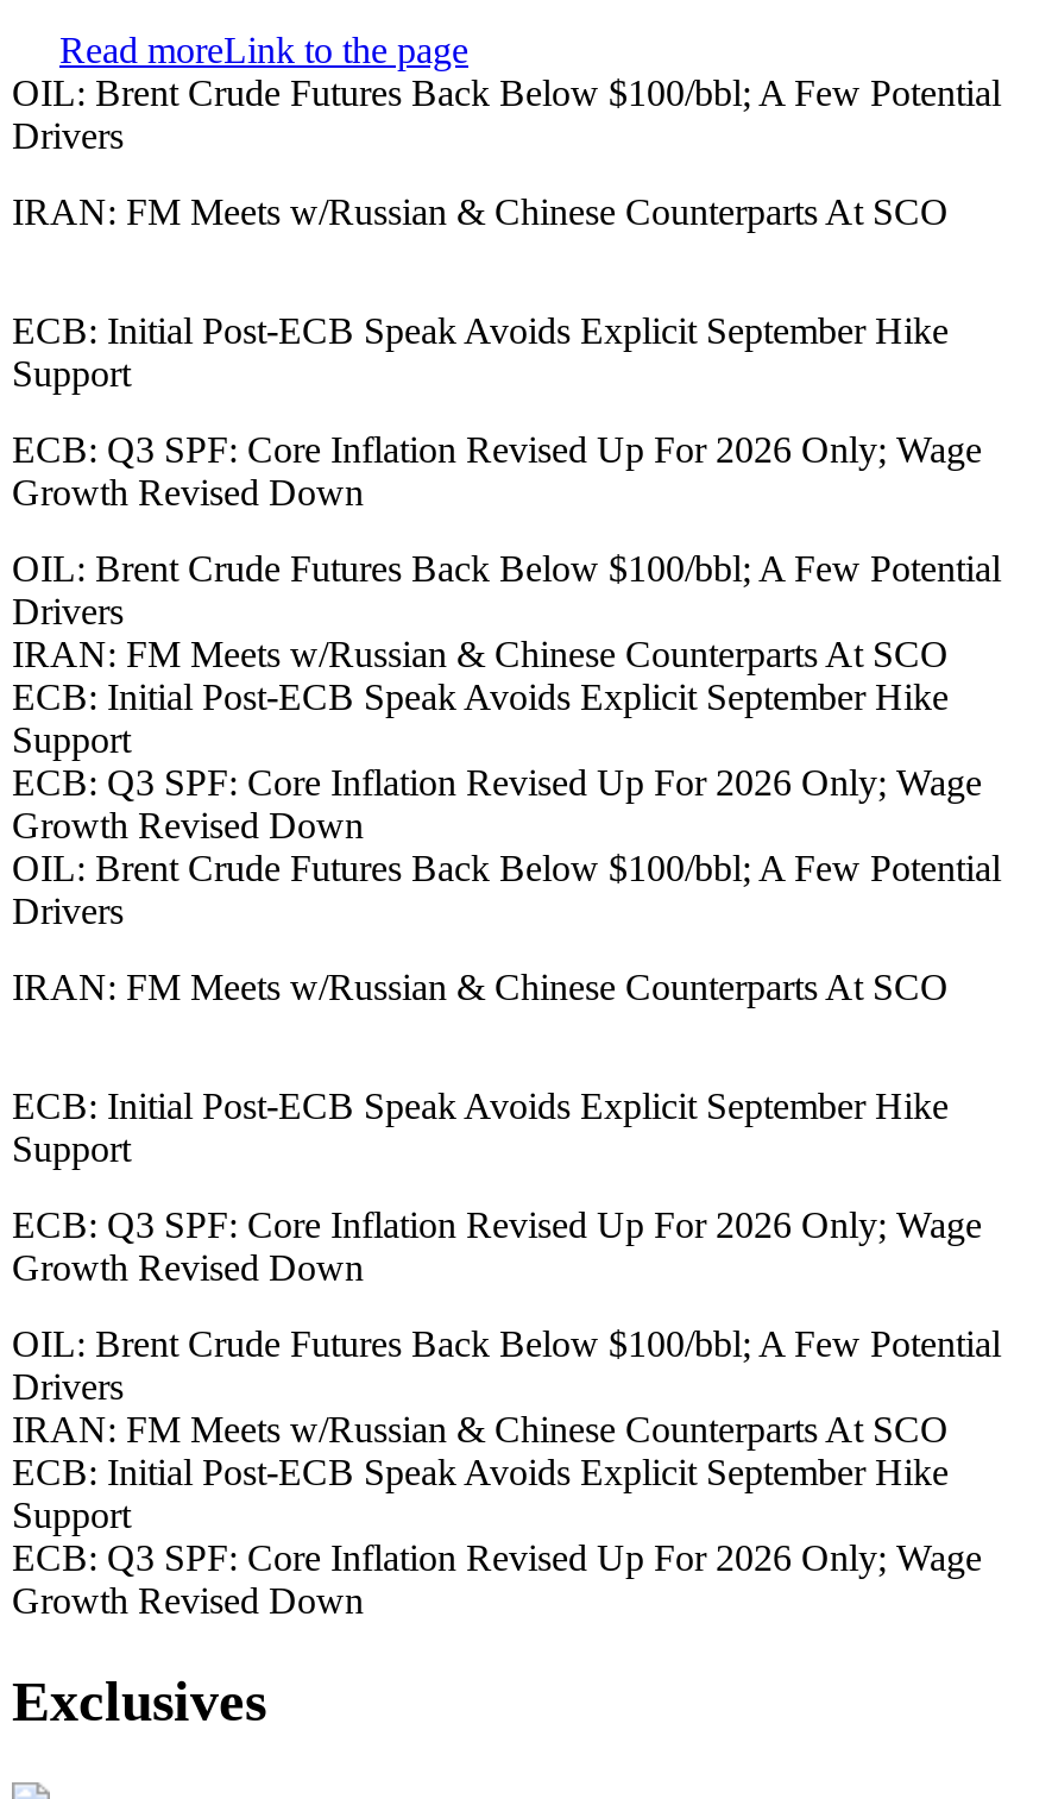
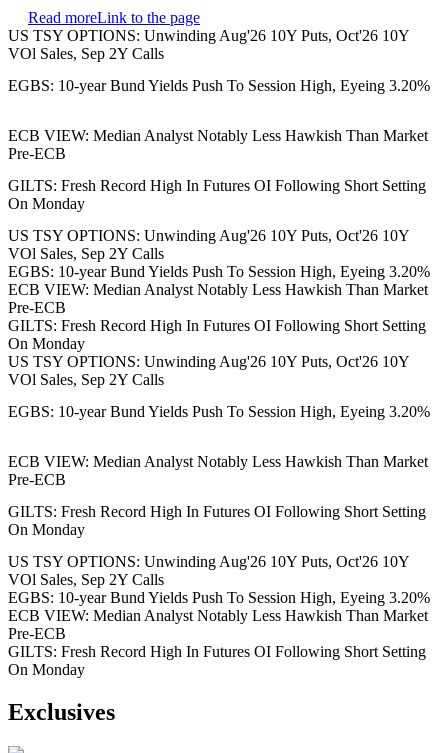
[12,73,1001,156] OIL: Brent Crude Futures Back Below $100/bbl; A Few Potential | Drivers -> [8,27,409,62] US TSY OPTIONS: Unwinding Aug'26 10Y Puts, Oct'26 10Y | VOl Sales, Sep 2Y Calls
[12,192,949,232] IRAN: FM Meets w/Russian & Chinese Counterparts At SCO -> [8,77,430,94] EGBS: 10-year Bund Yields Push To Session High, Eyeing 3.20%
[12,311,949,394] ECB: Initial Post-ECB Speak Avoids Explicit September Hike | Support -> [8,127,428,162] ECB VIEW: Median Analyst Notably Less Hawkish Than Market | Pre-ECB
[12,430,982,513] ECB: Q3 SPF: Core Inflation Revised Up For 2026 Only; Wage | Growth Revised Down -> [8,177,426,212] GILTS: Fresh Record High In Futures OI Following Short Setting | On Monday
[12,549,1001,931] OIL: Brent Crude Futures Back Below $100/bbl; A Few Potential | Drivers | IRAN: FM Meets w/Russian & Chinese Counterparts At SCO | ECB: Initial Post-ECB Speak Avoids Explicit September Hike | Support | ECB: Q3 SPF: Core Inflation Revised Up For 2026 Only; Wage | Growth Revised Down | OIL: Brent Crude Futures Back Below $100/bbl; A Few Potential | Drivers -> [8,227,430,388] US TSY OPTIONS: Unwinding Aug'26 10Y Puts, Oct'26 10Y | VOl Sales, Sep 2Y Calls | EGBS: 10-year Bund Yields Push To Session High, Eyeing 3.20% | ECB VIEW: Median Analyst Notably Less Hawkish Than Market | Pre-ECB | GILTS: Fresh Record High In Futures OI Following Short Setting | On Monday | US TSY OPTIONS: Unwinding Aug'26 10Y Puts, Oct'26 10Y | VOl Sales, Sep 2Y Calls
[12,967,949,1008] IRAN: FM Meets w/Russian & Chinese Counterparts At SCO -> [8,403,430,420] EGBS: 10-year Bund Yields Push To Session High, Eyeing 3.20%
[12,1086,949,1169] ECB: Initial Post-ECB Speak Avoids Explicit September Hike | Support -> [8,453,428,488] ECB VIEW: Median Analyst Notably Less Hawkish Than Market | Pre-ECB
[12,1205,982,1288] ECB: Q3 SPF: Core Inflation Revised Up For 2026 Only; Wage | Growth Revised Down -> [8,503,426,538] GILTS: Fresh Record High In Futures OI Following Short Setting | On Monday
[12,1324,1001,1621] OIL: Brent Crude Futures Back Below $100/bbl; A Few Potential | Drivers | IRAN: FM Meets w/Russian & Chinese Counterparts At SCO | ECB: Initial Post-ECB Speak Avoids Explicit September Hike | Support | ECB: Q3 SPF: Core Inflation Revised Up For 2026 Only; Wage | Growth Revised Down -> [8,553,430,678] US TSY OPTIONS: Unwinding Aug'26 10Y Puts, Oct'26 10Y | VOl Sales, Sep 2Y Calls | EGBS: 10-year Bund Yields Push To Session High, Eyeing 3.20% | ECB VIEW: Median Analyst Notably Less Hawkish Than Market | Pre-ECB | GILTS: Fresh Record High In Futures OI Following Short Setting | On Monday

